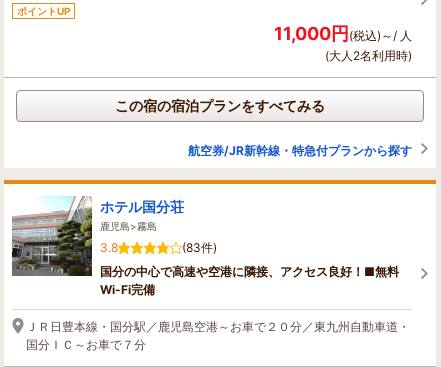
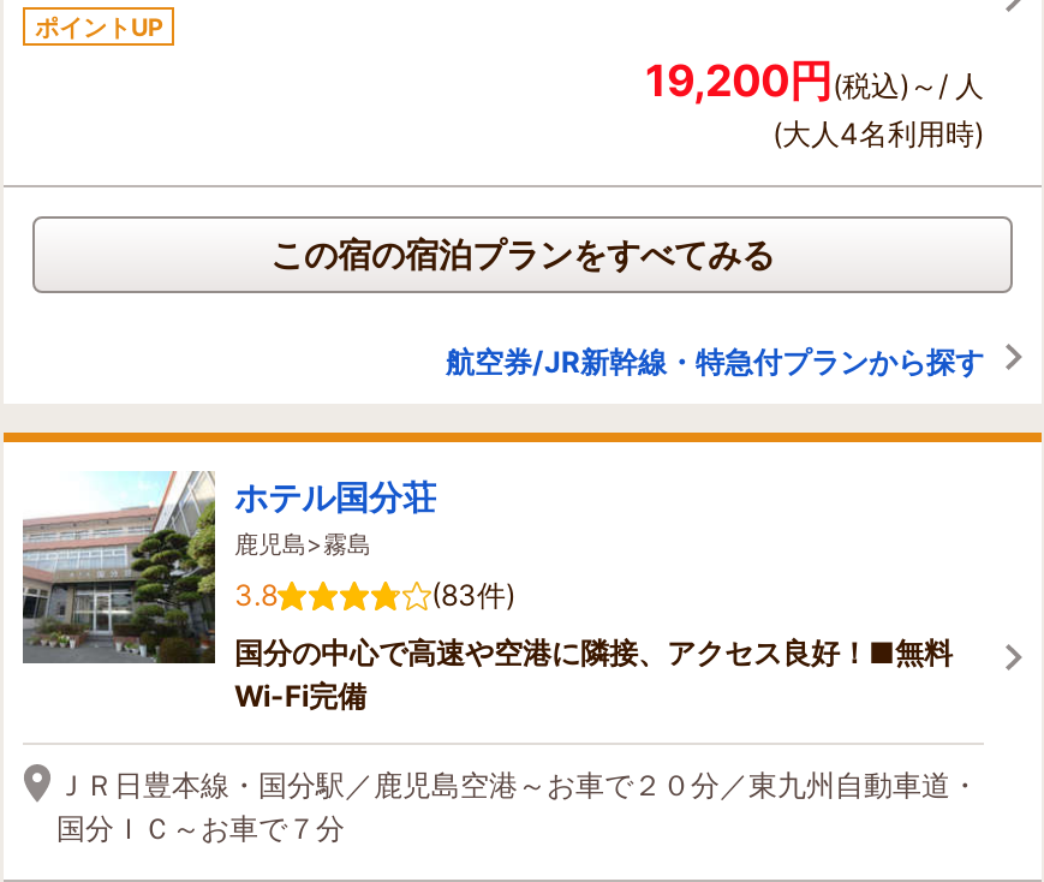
[274,23,412,44] 11,000円(税込)～/ 人 -> [645,55,984,105] 19,200円(税込)～/ 人
[325,48,412,63] (大人2名利用時) -> [772,115,984,151] (大人4名利用時)

